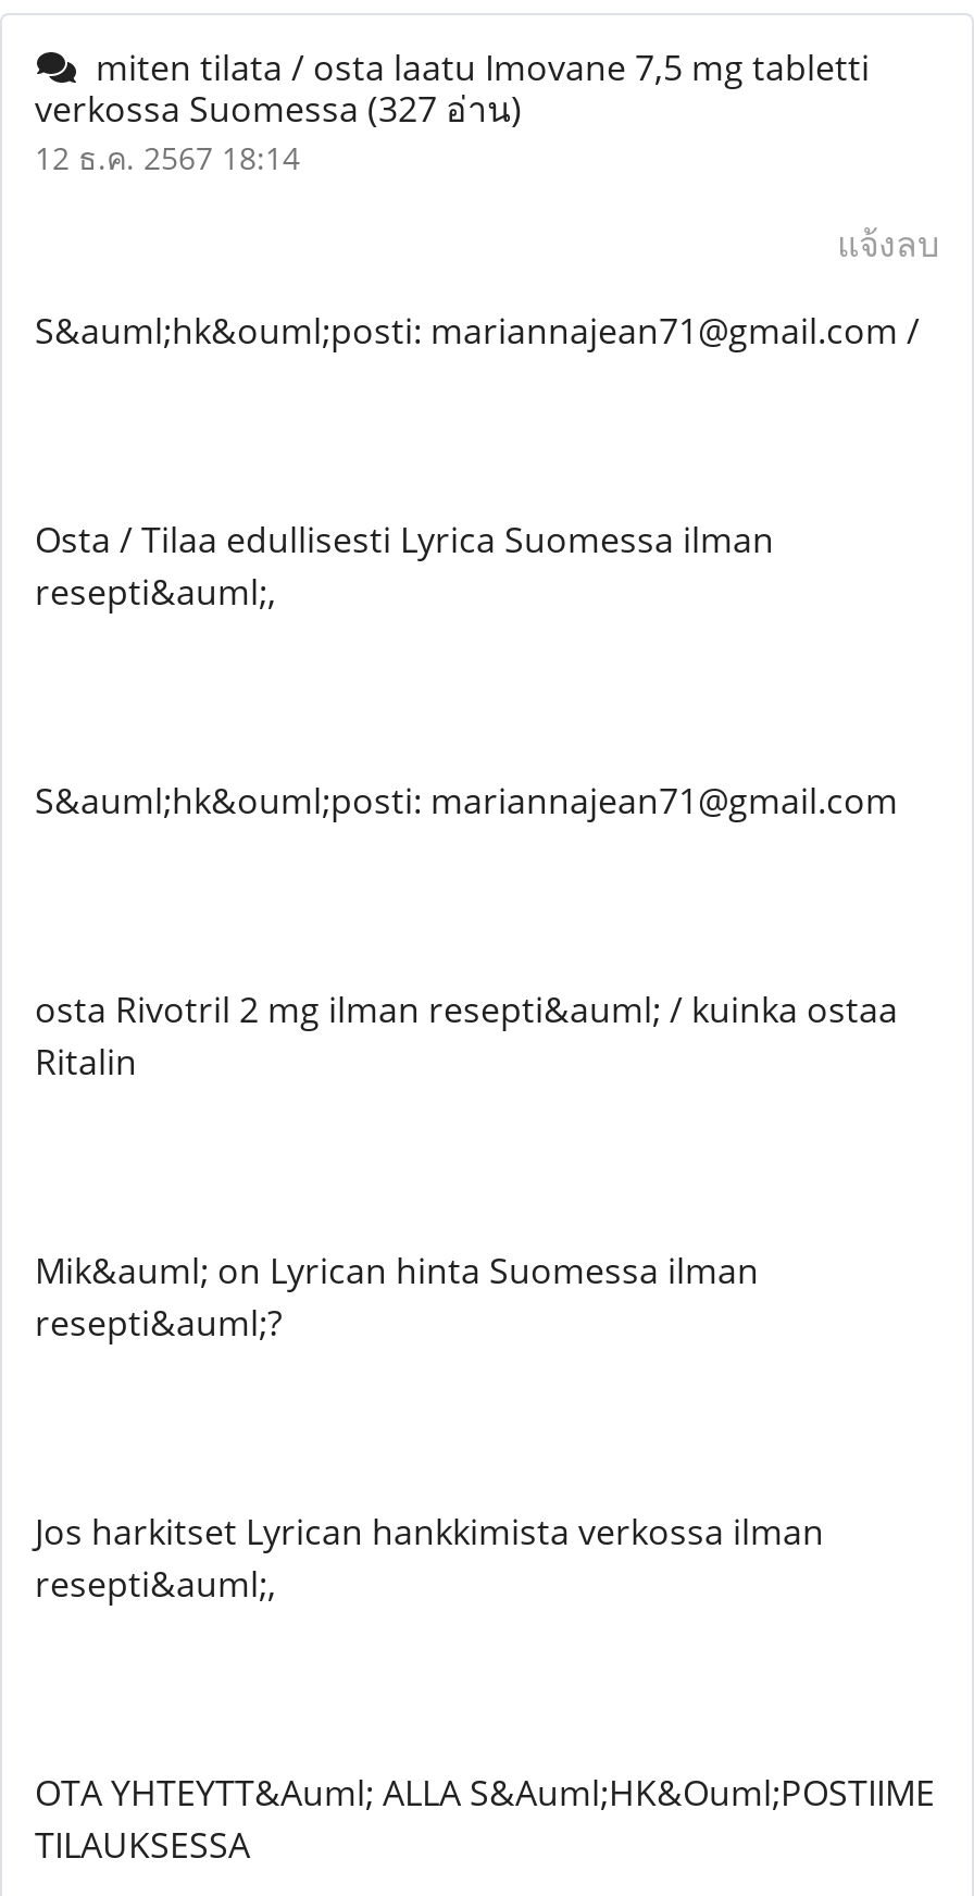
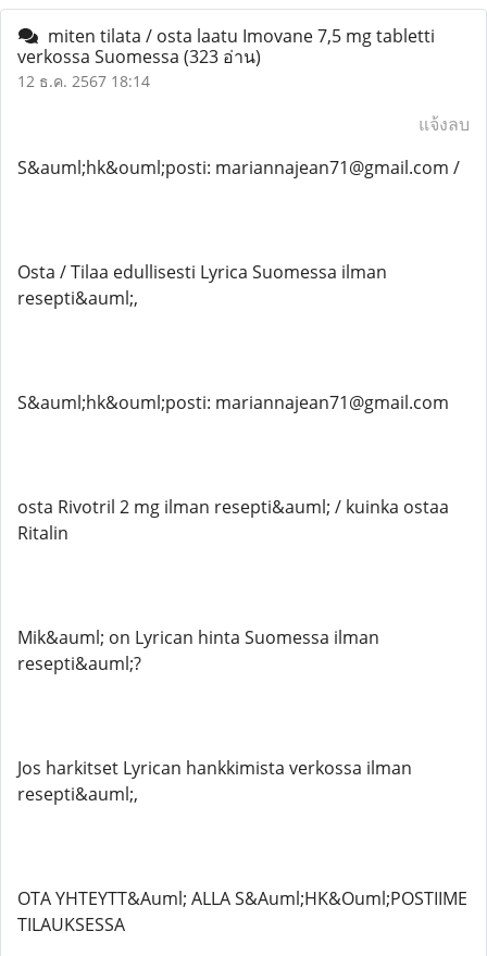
[35,85,522,133] verkossa Suomessa (327 อ่าน) -> [17,45,261,69] verkossa Suomessa (323 อ่าน)

